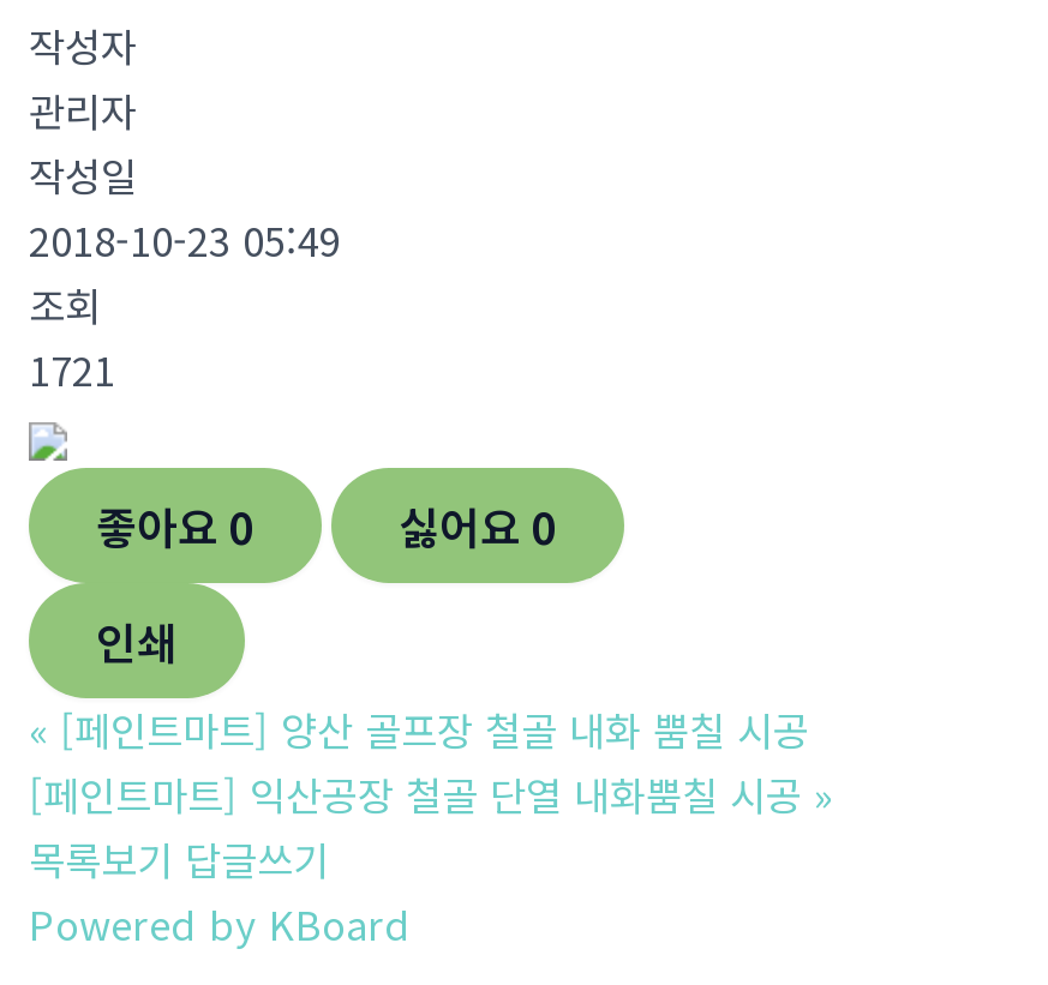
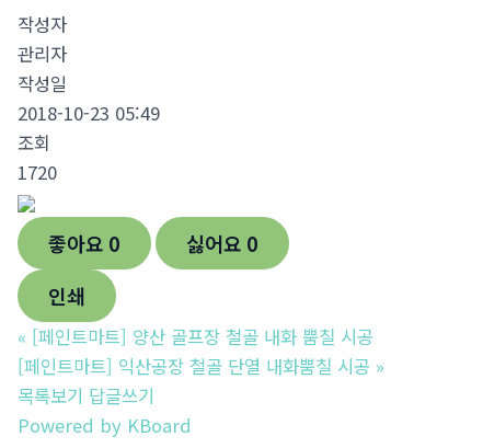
[29,341,115,399] 1721 -> [18,159,57,185] 1720

